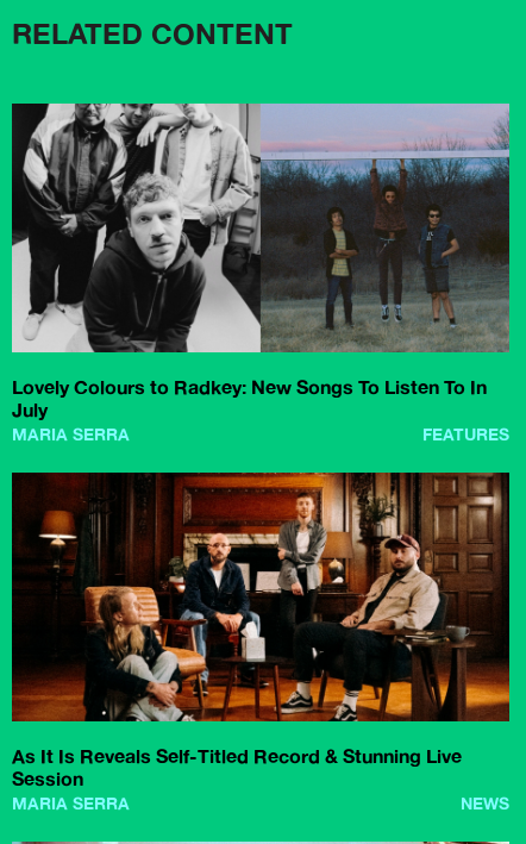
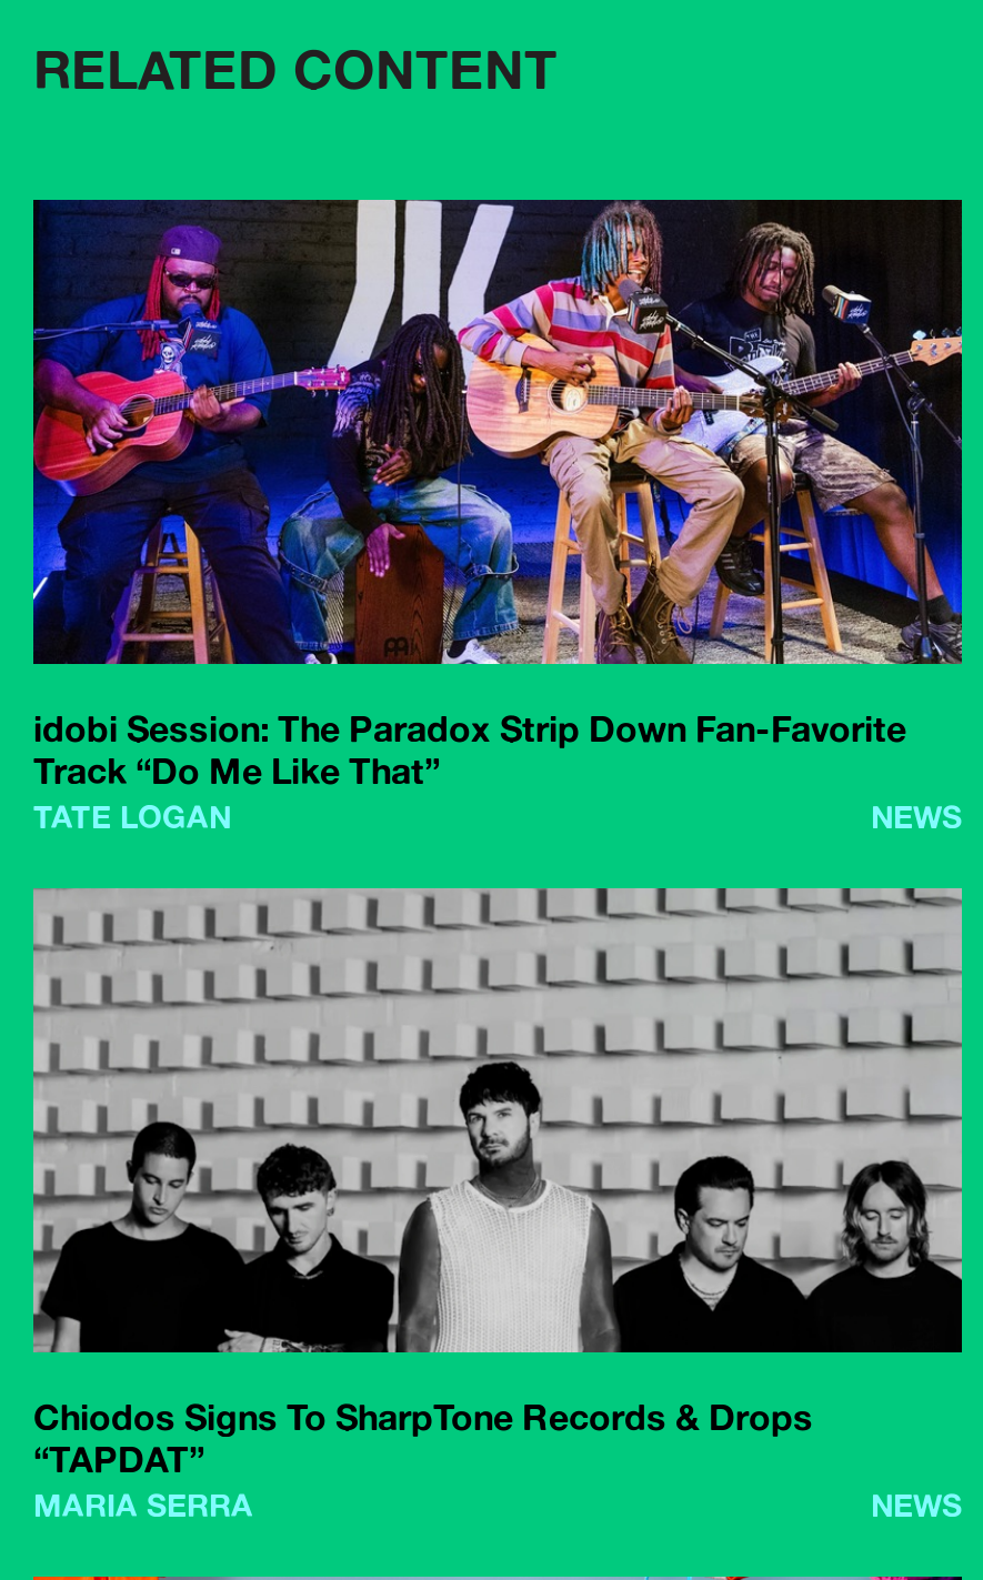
[11,102,511,445] [image] | Lovely Colours to Radkey: New Songs To Listen To In | July | MARIA SERRA | FEATURES -> [31,197,964,836] [image] | idobi Session: The Paradox Strip Down Fan-Favorite | Track “Do Me Like That” | TATE LOGAN | NEWS
[11,471,511,790] [image] | As It Is Reveals Self-Titled Record & Stunning Live | Session -> [31,885,964,1480] [image] | Chiodos Signs To SharpTone Records & Drops | “TAPDAT”

